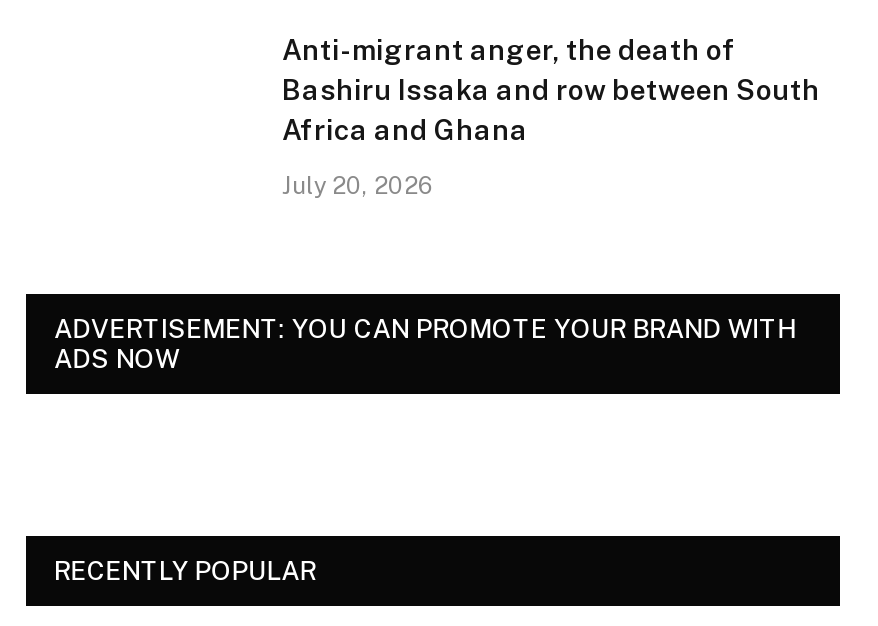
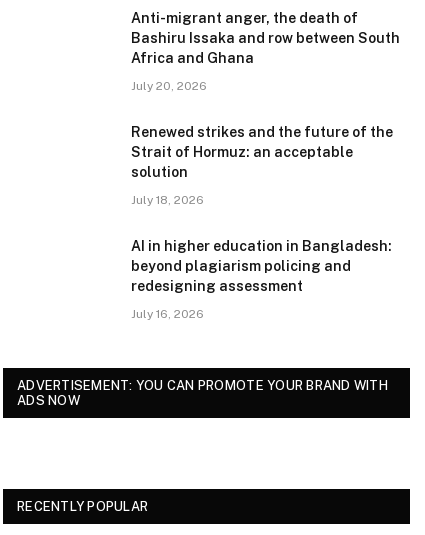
none -> [131,124,393,321] Renewed strikes and the future of the | Strait of Hormuz: an acceptable | solution | July 18, 2026 | AI in higher education in Bangladesh: | beyond plagiarism policing and | redesigning assessment | July 16, 2026

